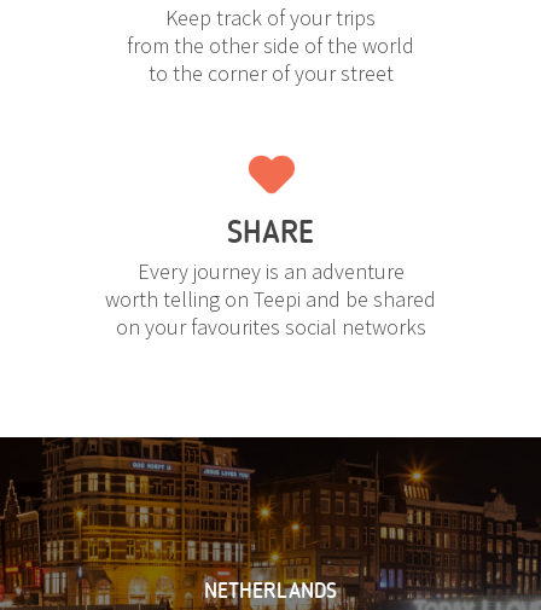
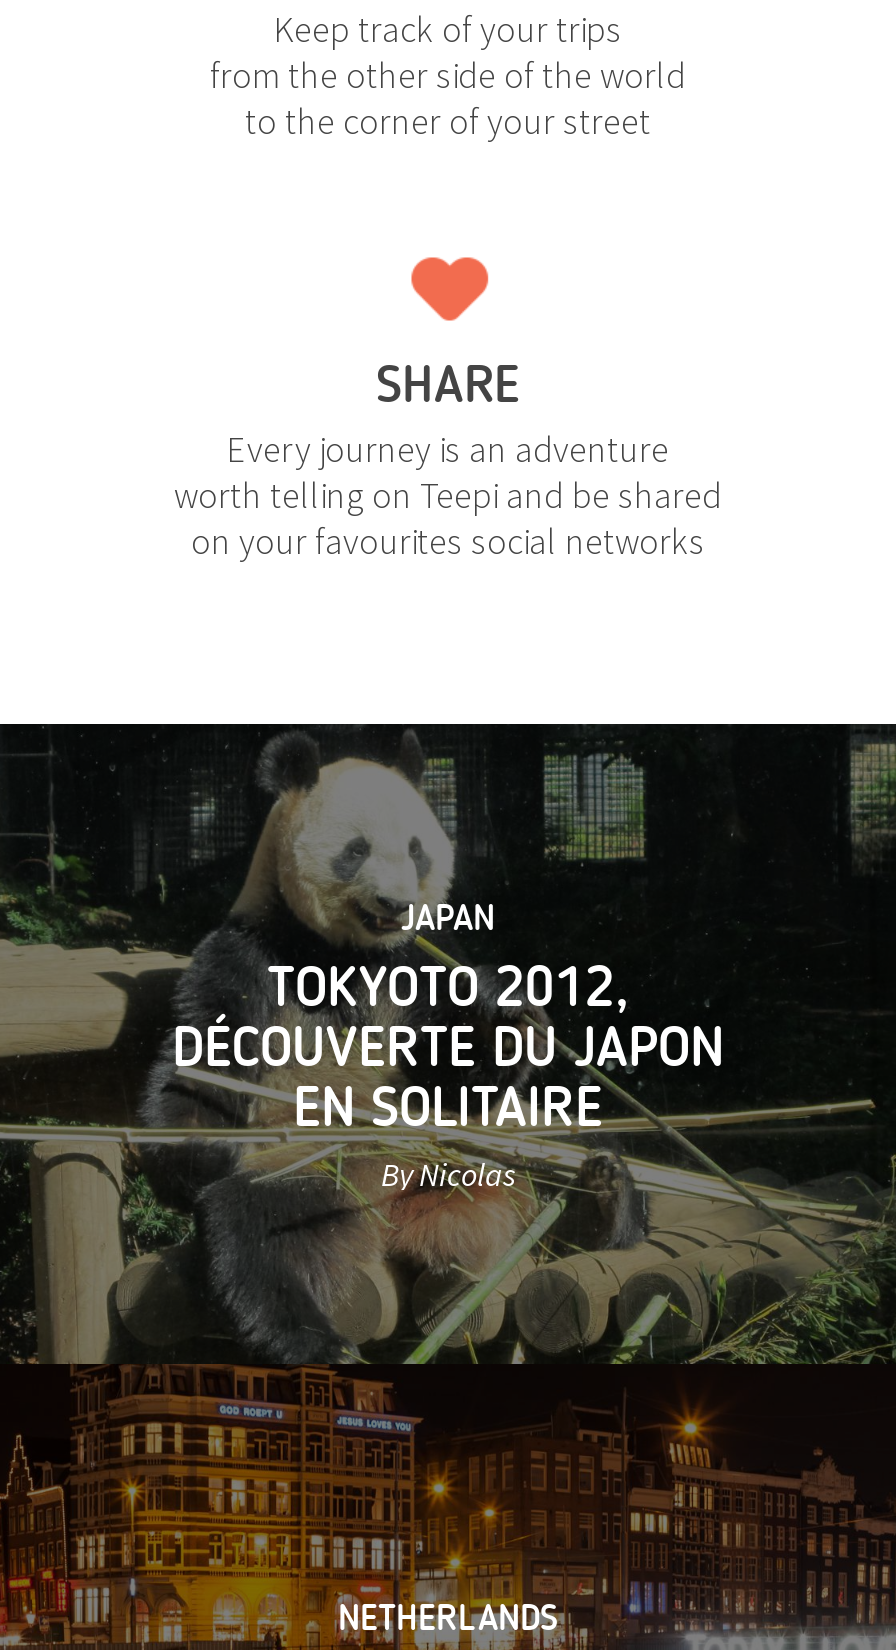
none -> [6,724,890,1364] [image] | JAPAN | TOKYOTO 2012, | DÉCOUVERTE DU JAPON | EN SOLITAIRE | By Nicolas

